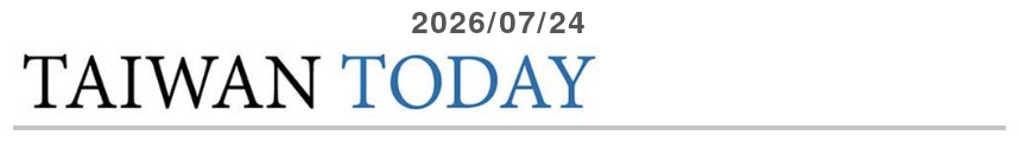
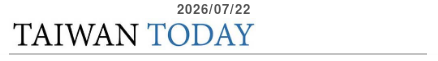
[411,0,587,43] 2026/07/24 -> [177,0,251,18] 2026/07/22

